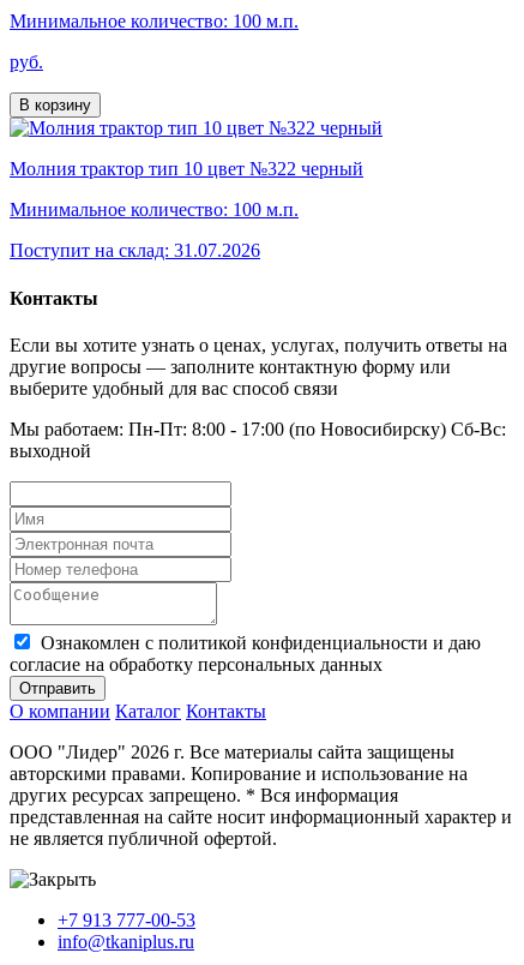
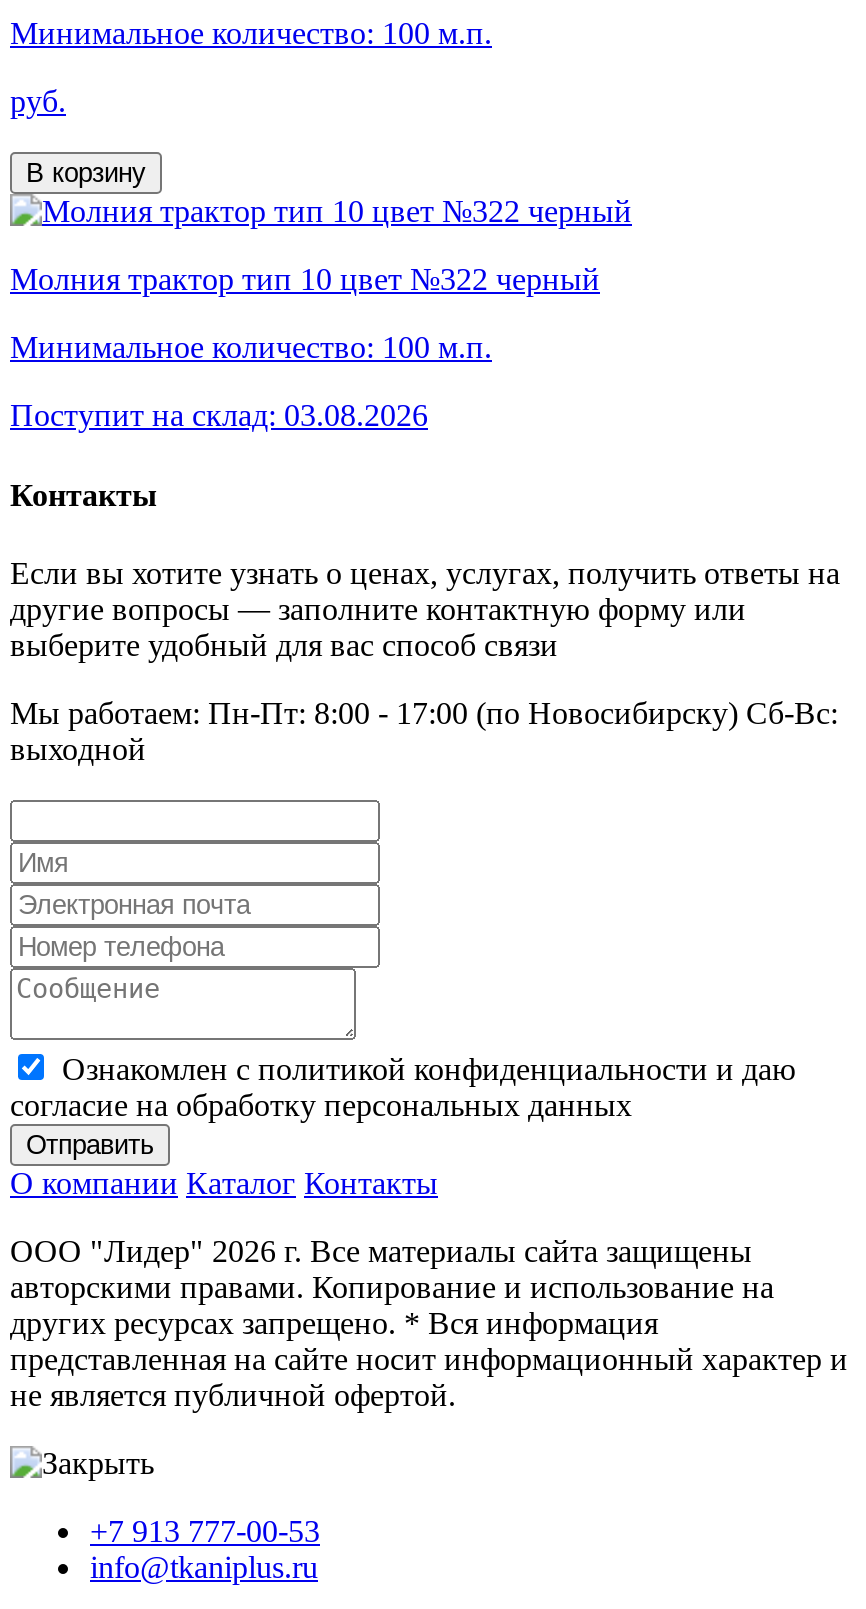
[10,240,260,261] Поступит на склад: 31.07.2026 -> [10,399,428,433] Поступит на склад: 03.08.2026

